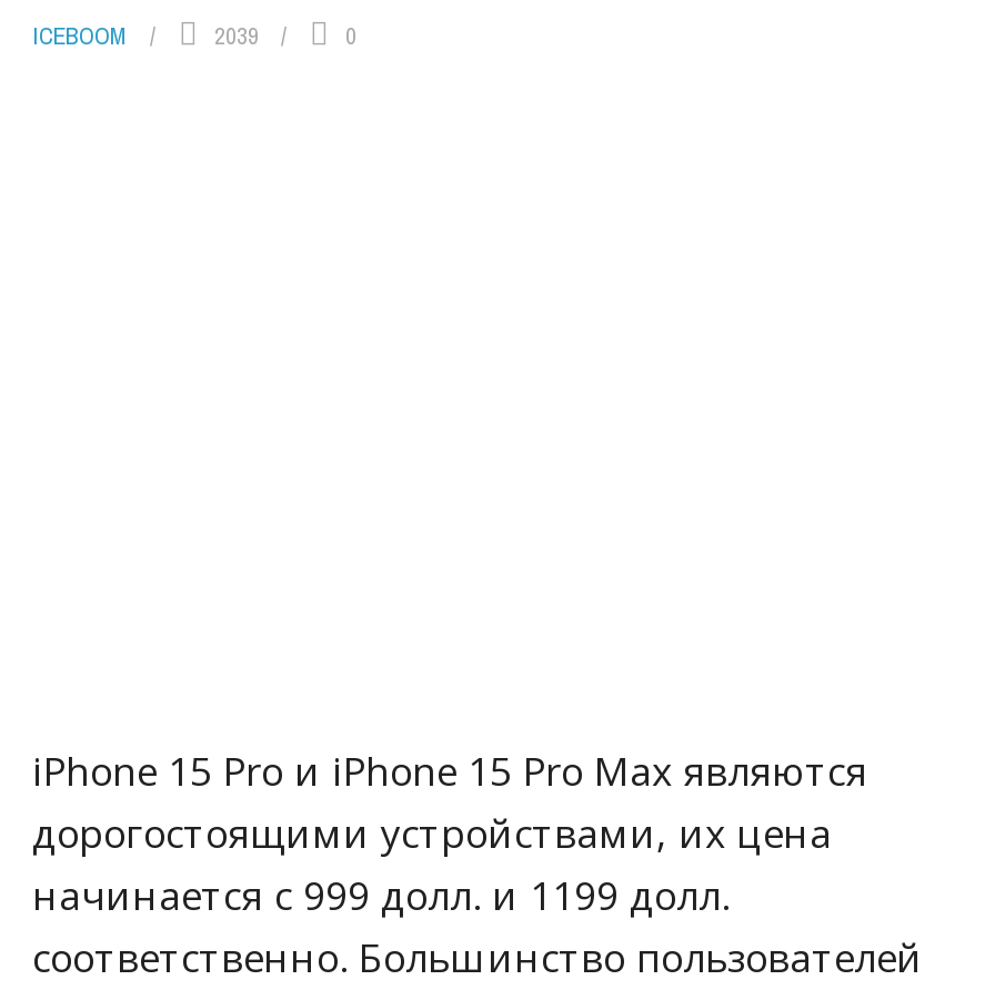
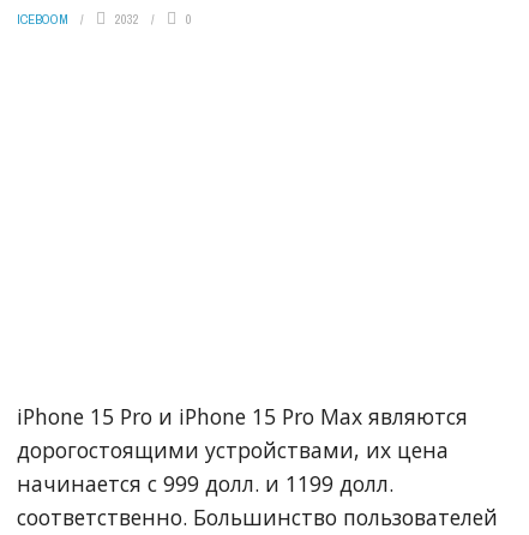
[214,20,259,51] 2039 -> [115,11,139,28] 2032

